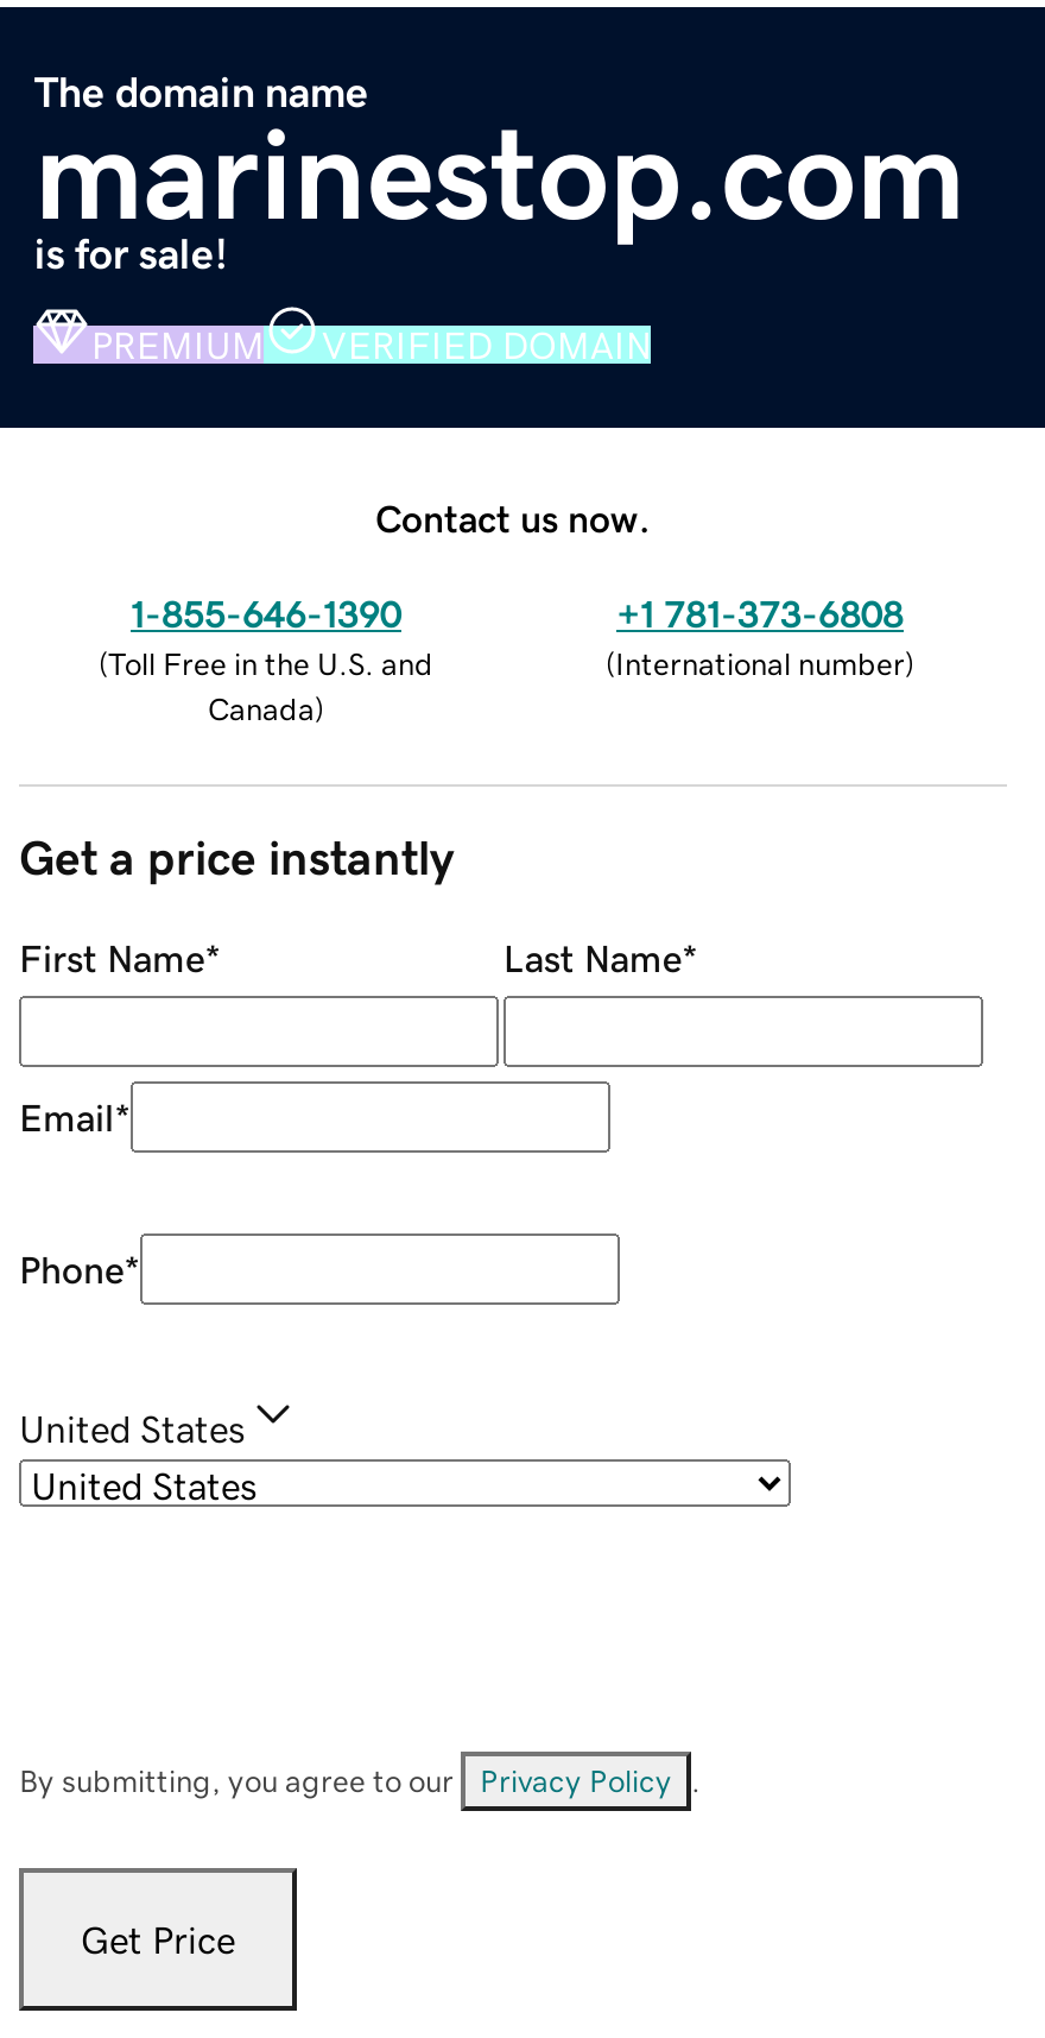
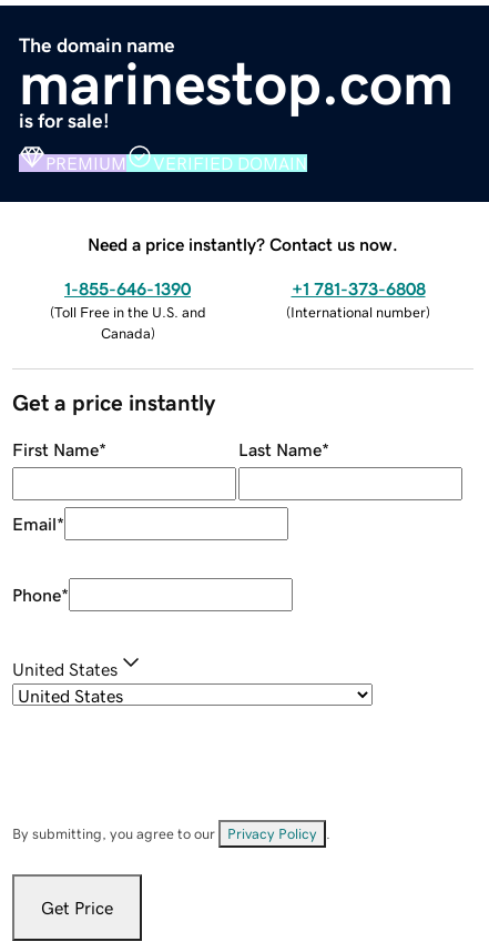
[375,498,651,536] Contact us now. -> [88,235,398,253] Need a price instantly? Contact us now.

